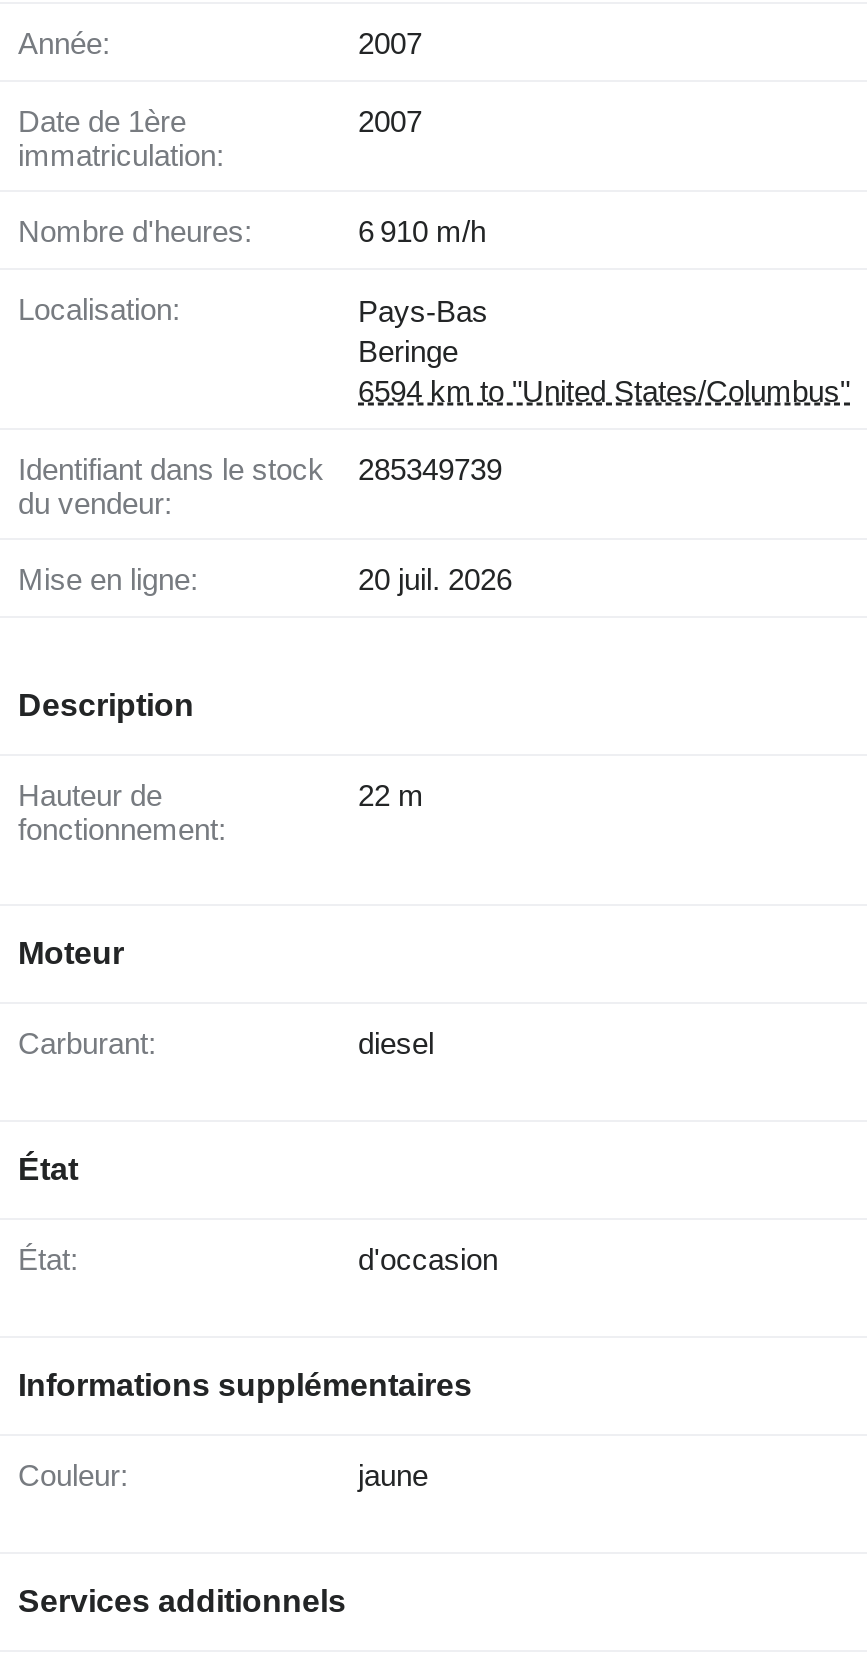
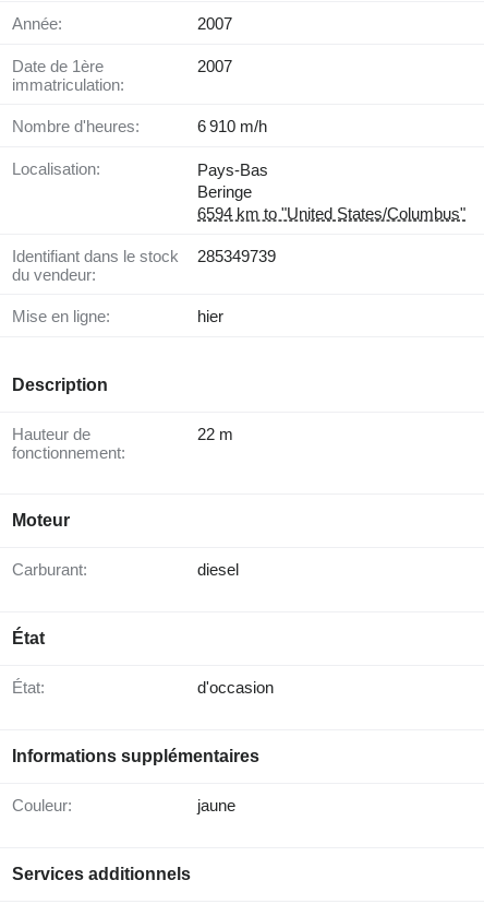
[358,562,512,596] 20 juil. 2026 -> [197,307,223,326] hier

